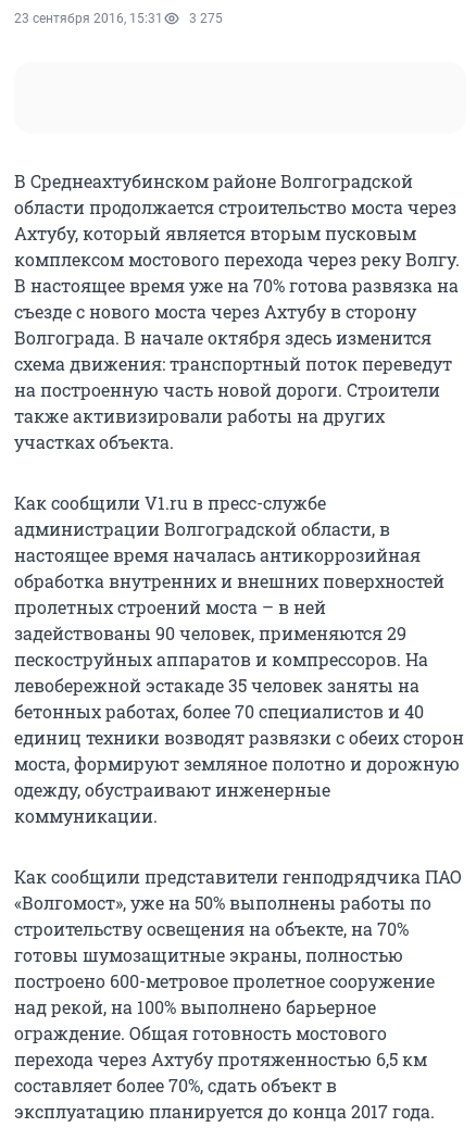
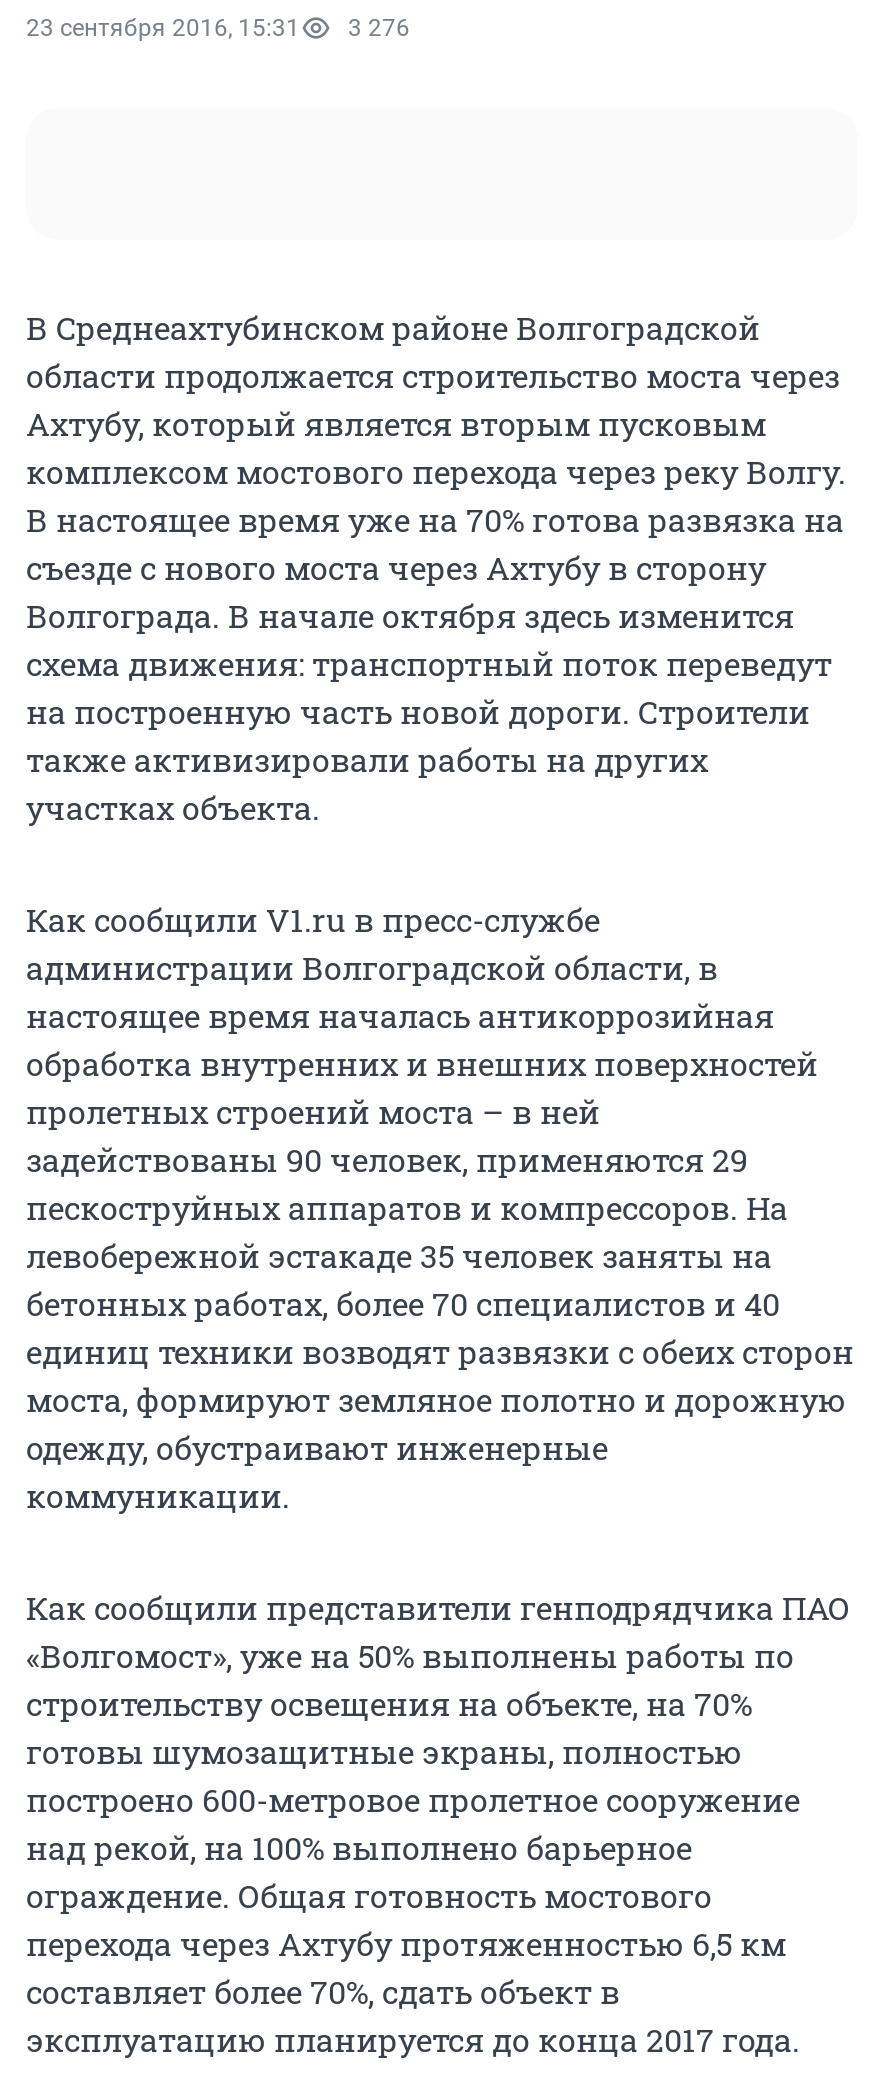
[14,11,223,26] 23 сентября 2016, 15:31 3 275 -> [26,14,410,42] 23 сентября 2016, 15:31 3 276

